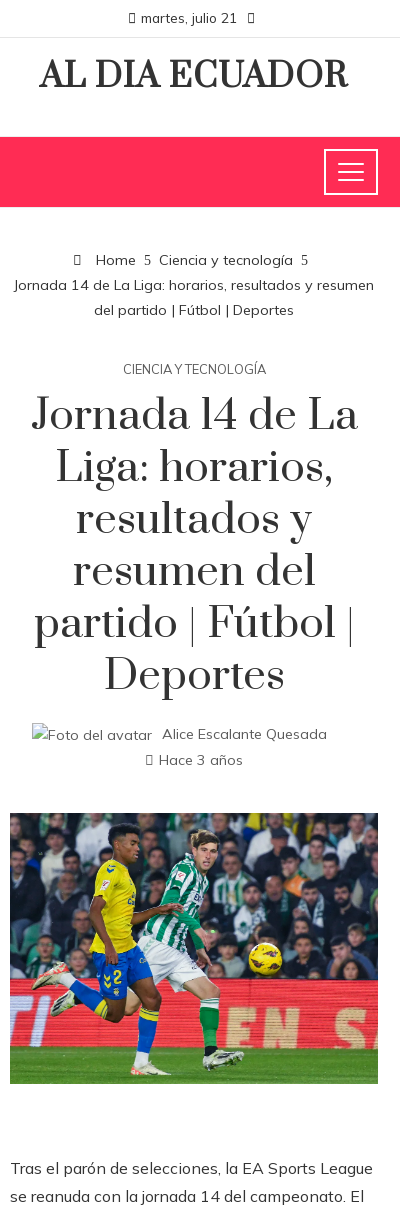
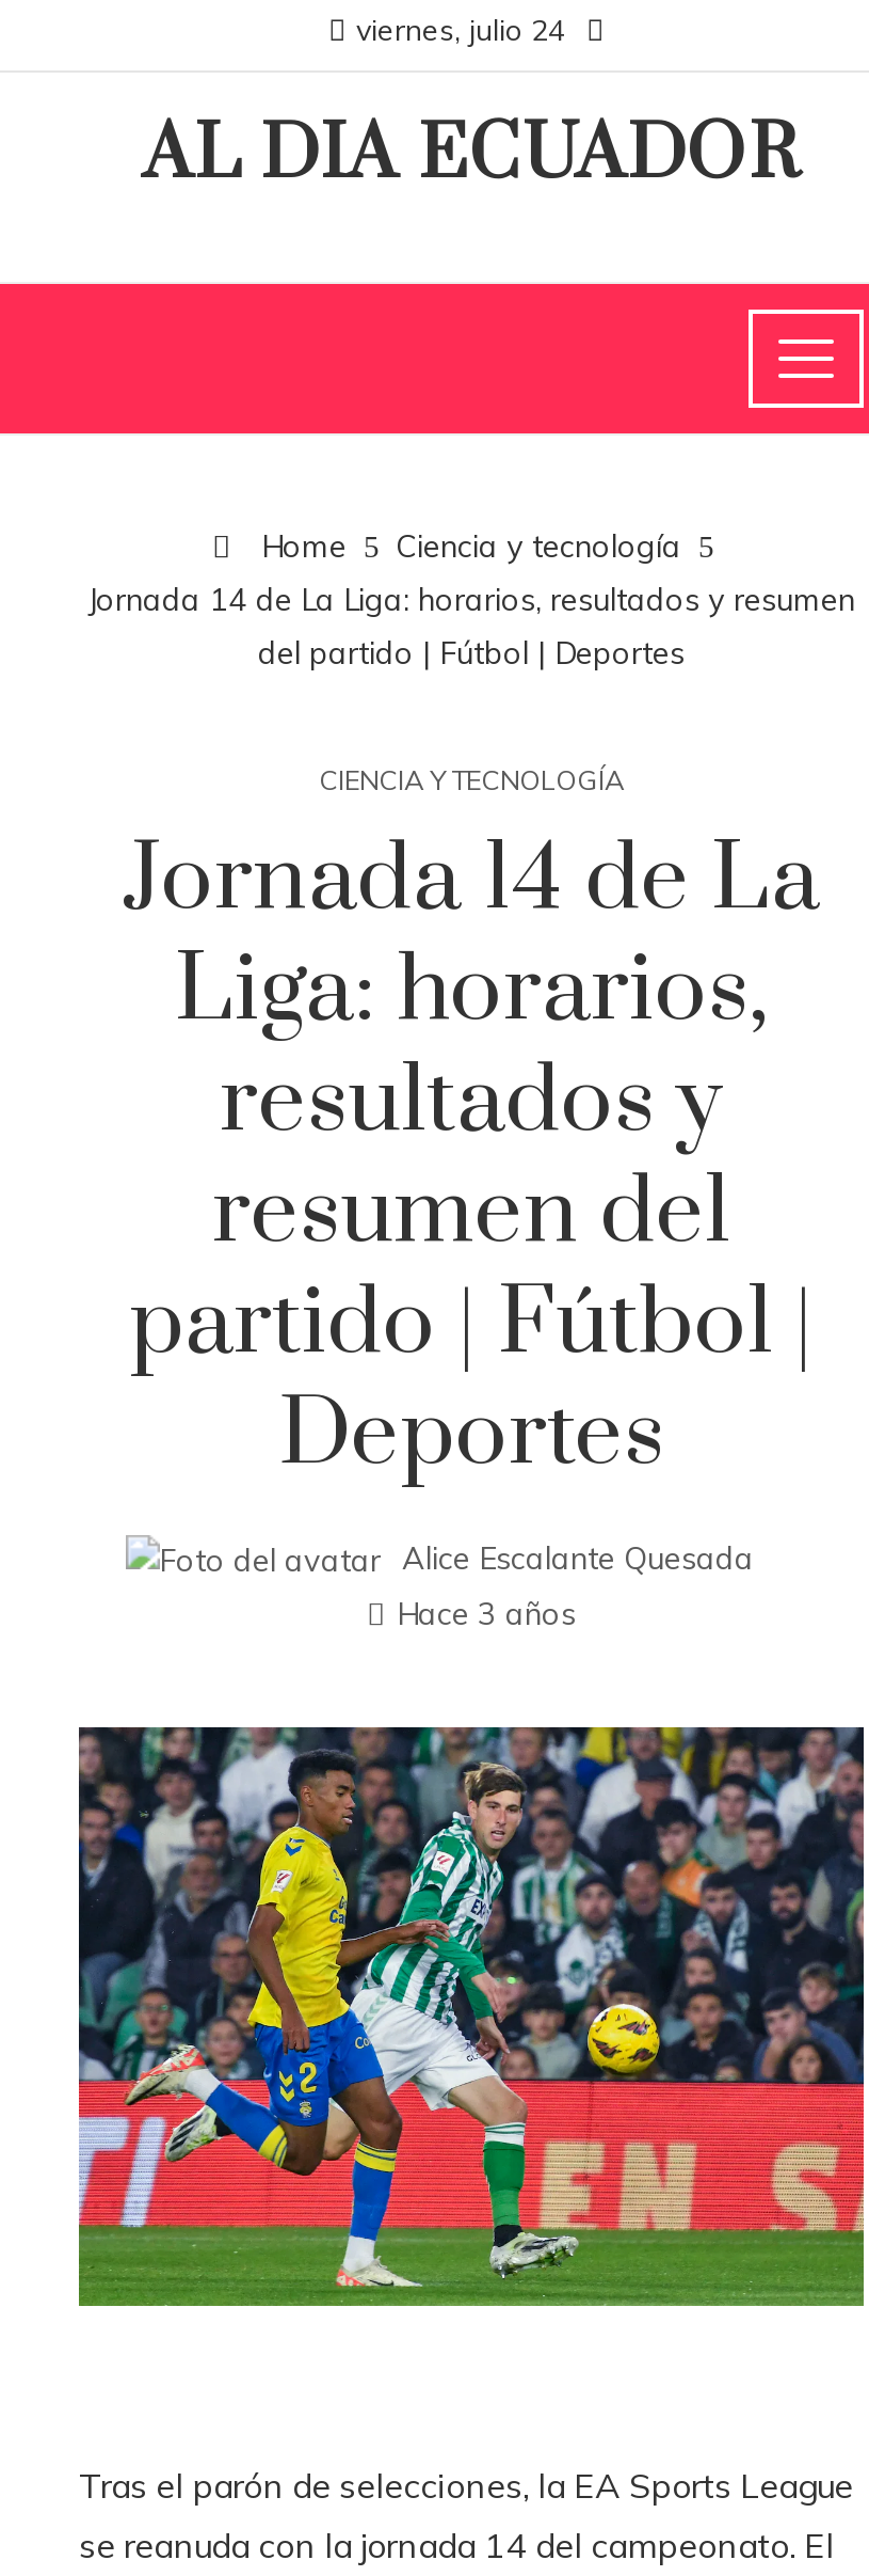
[141,9,237,26] martes, julio 21 -> [356,11,565,47] viernes, julio 24

